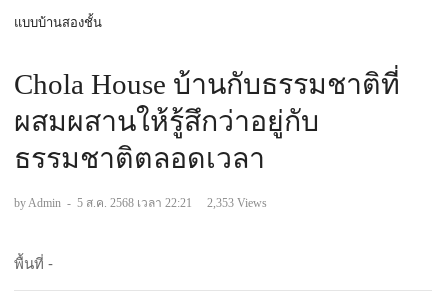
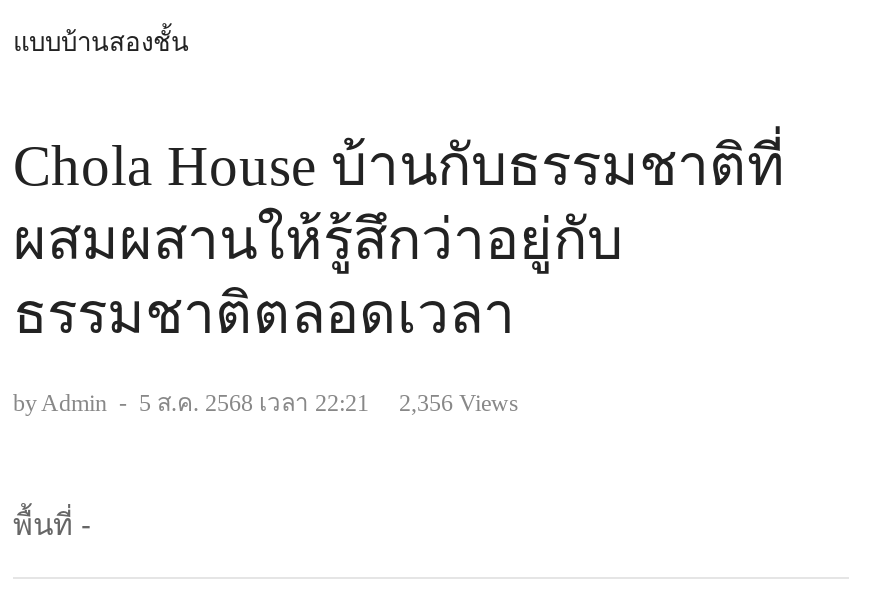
[14,196,267,210] by Admin - 5 ส.ค. 2568 เวลา 22:21 2,353 Views -> [13,389,519,417] by Admin - 5 ส.ค. 2568 เวลา 22:21 2,356 Views

